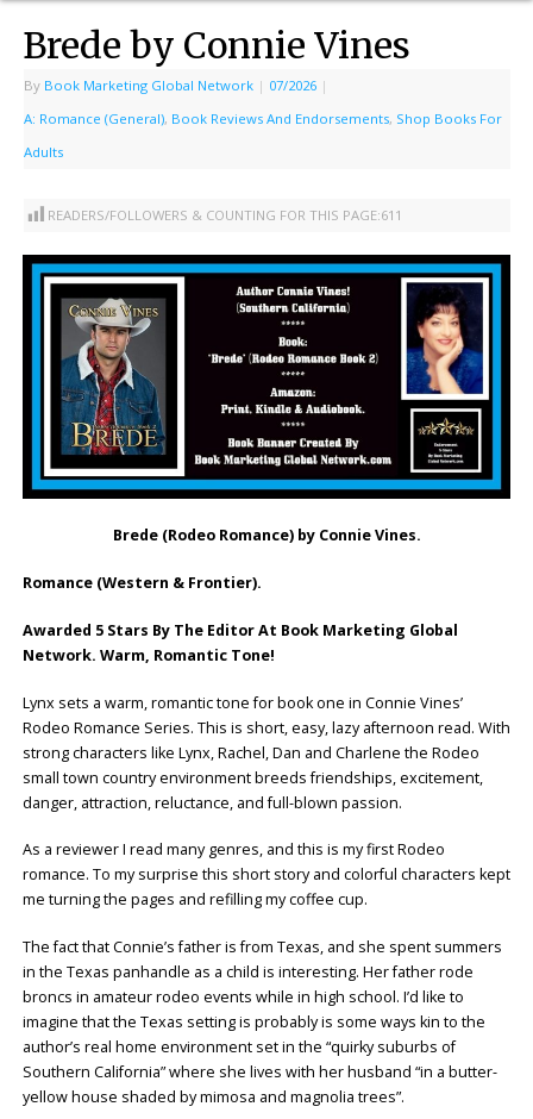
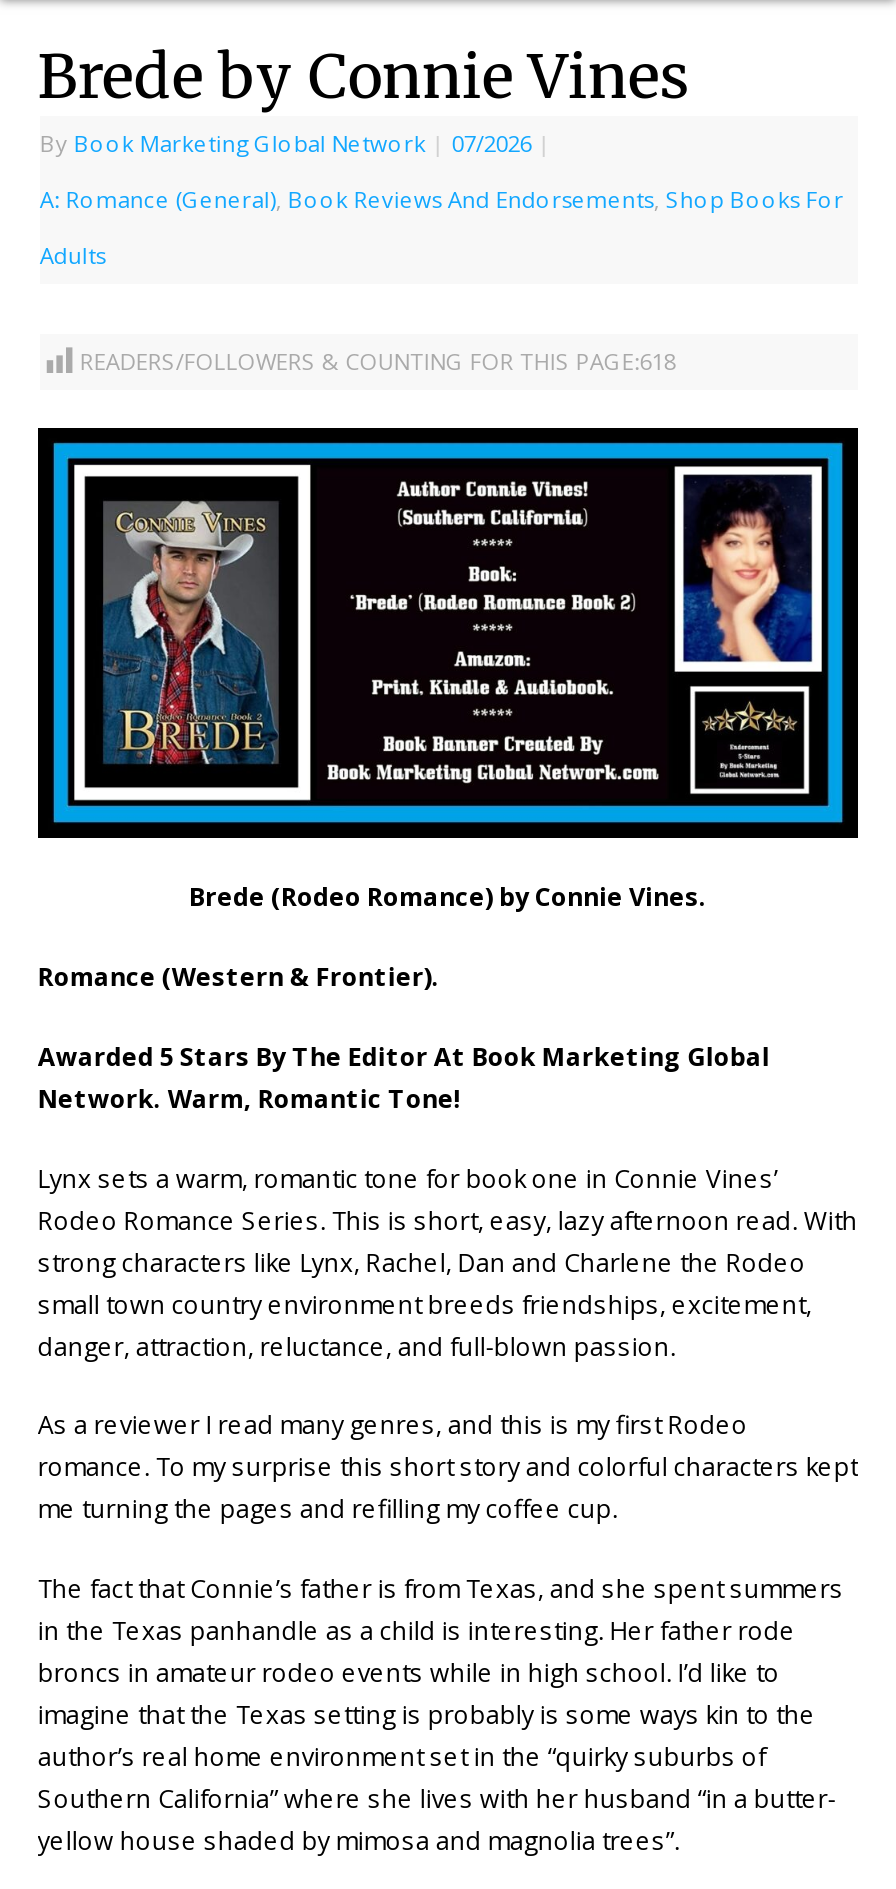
[47,206,402,224] READERS/FOLLOWERS & COUNTING FOR THIS PAGE:611 -> [80,346,676,376] READERS/FOLLOWERS & COUNTING FOR THIS PAGE:618

